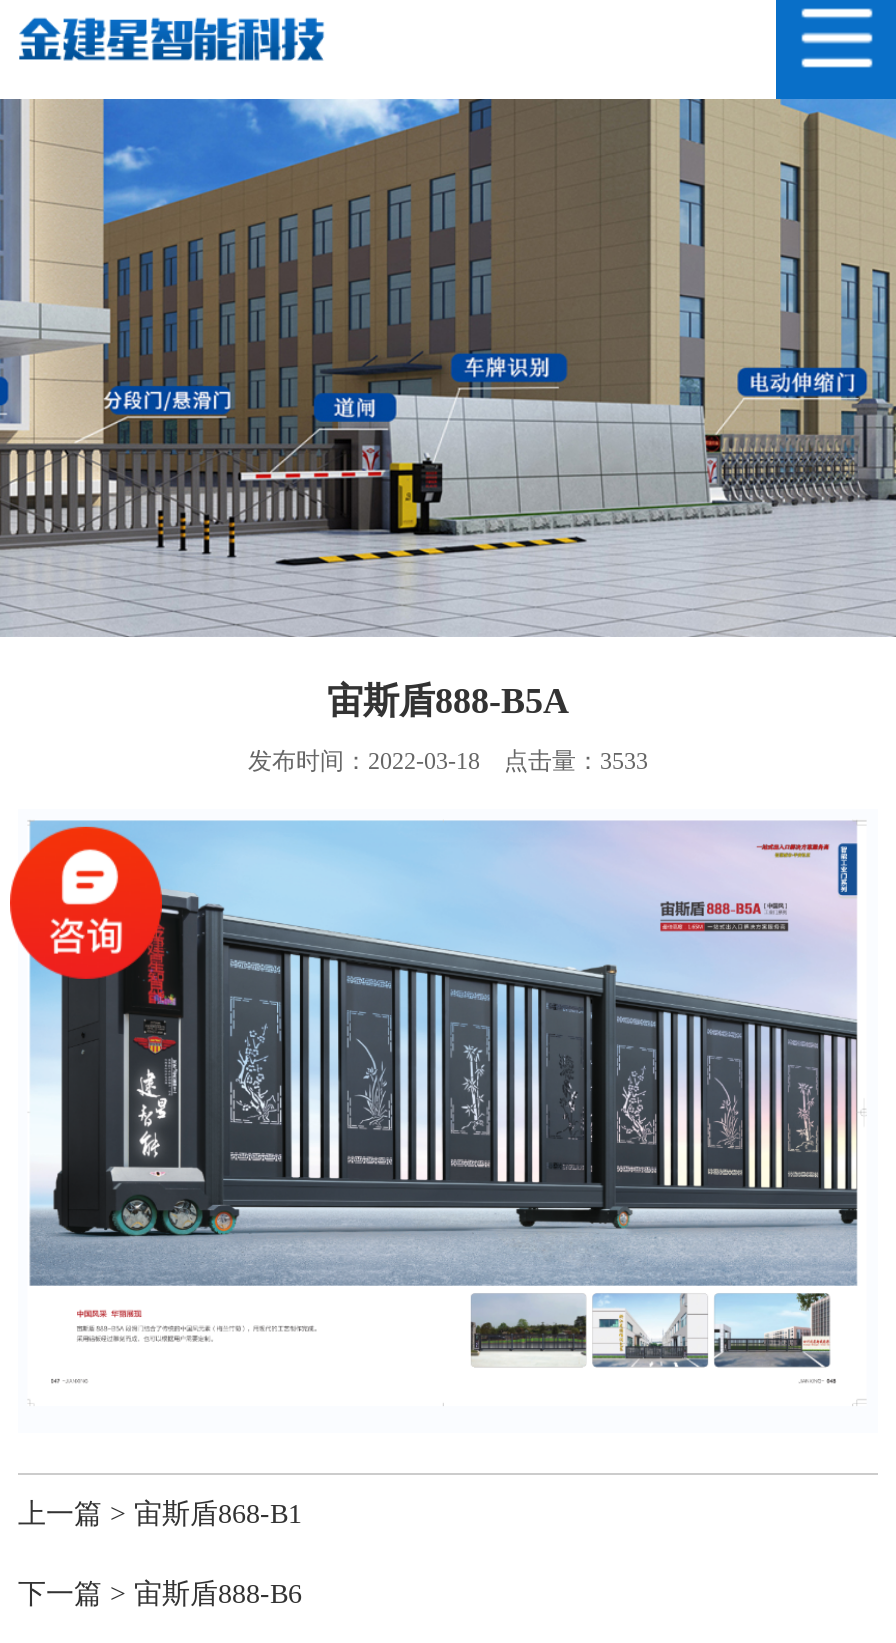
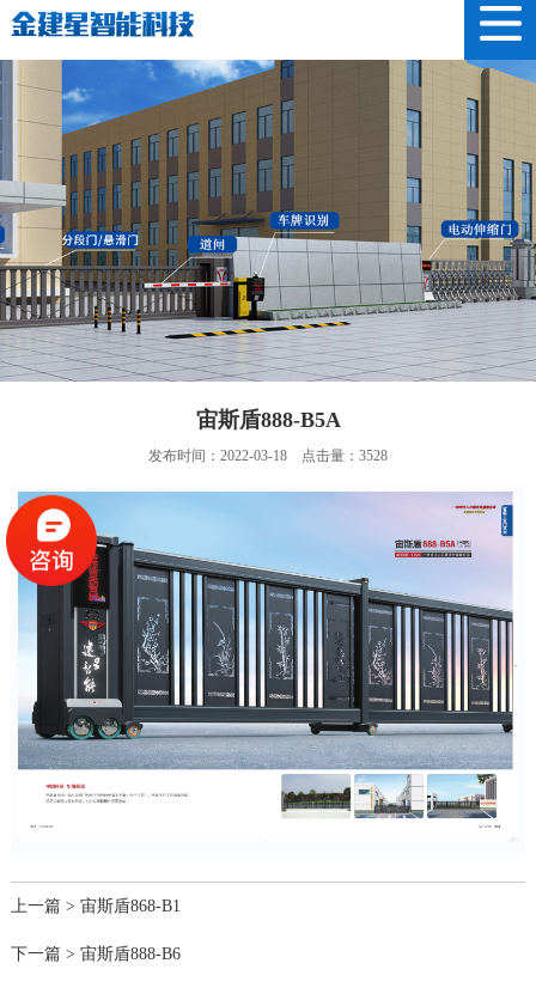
[248,747,648,775] 发布时间：2022-03-18 点击量：3533 -> [148,447,388,464] 发布时间：2022-03-18 点击量：3528

